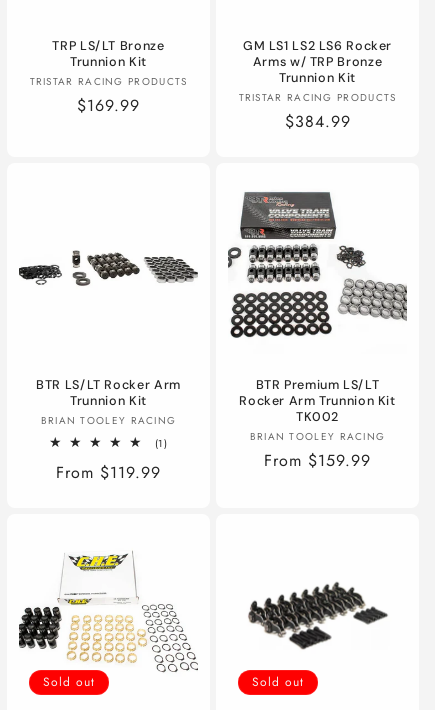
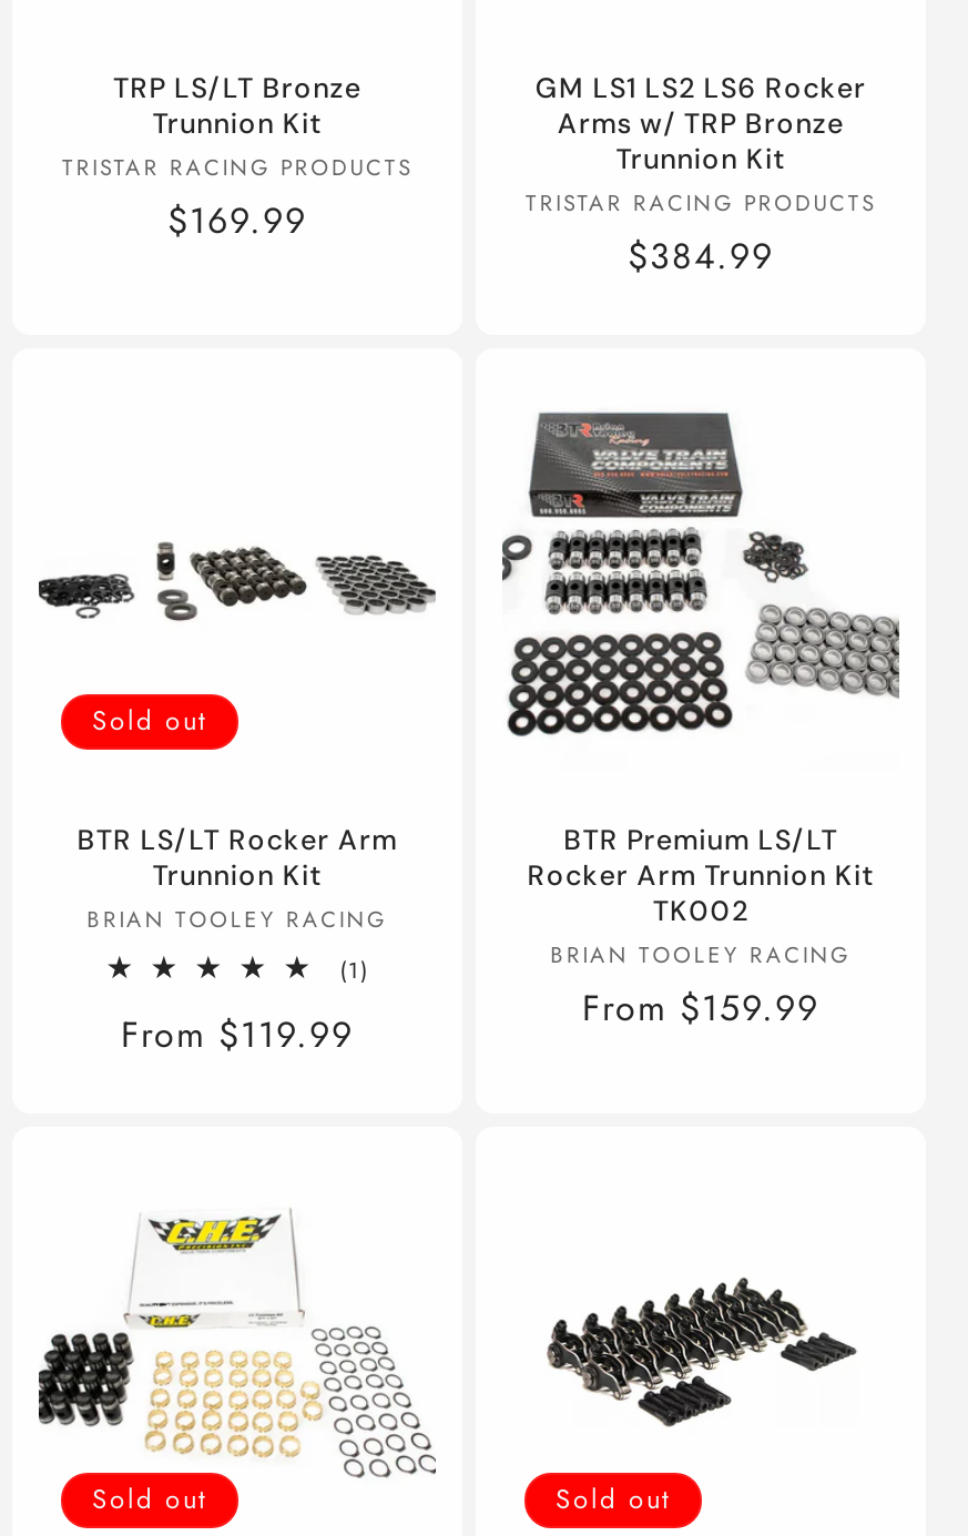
none -> [92,700,207,740] Sold out

